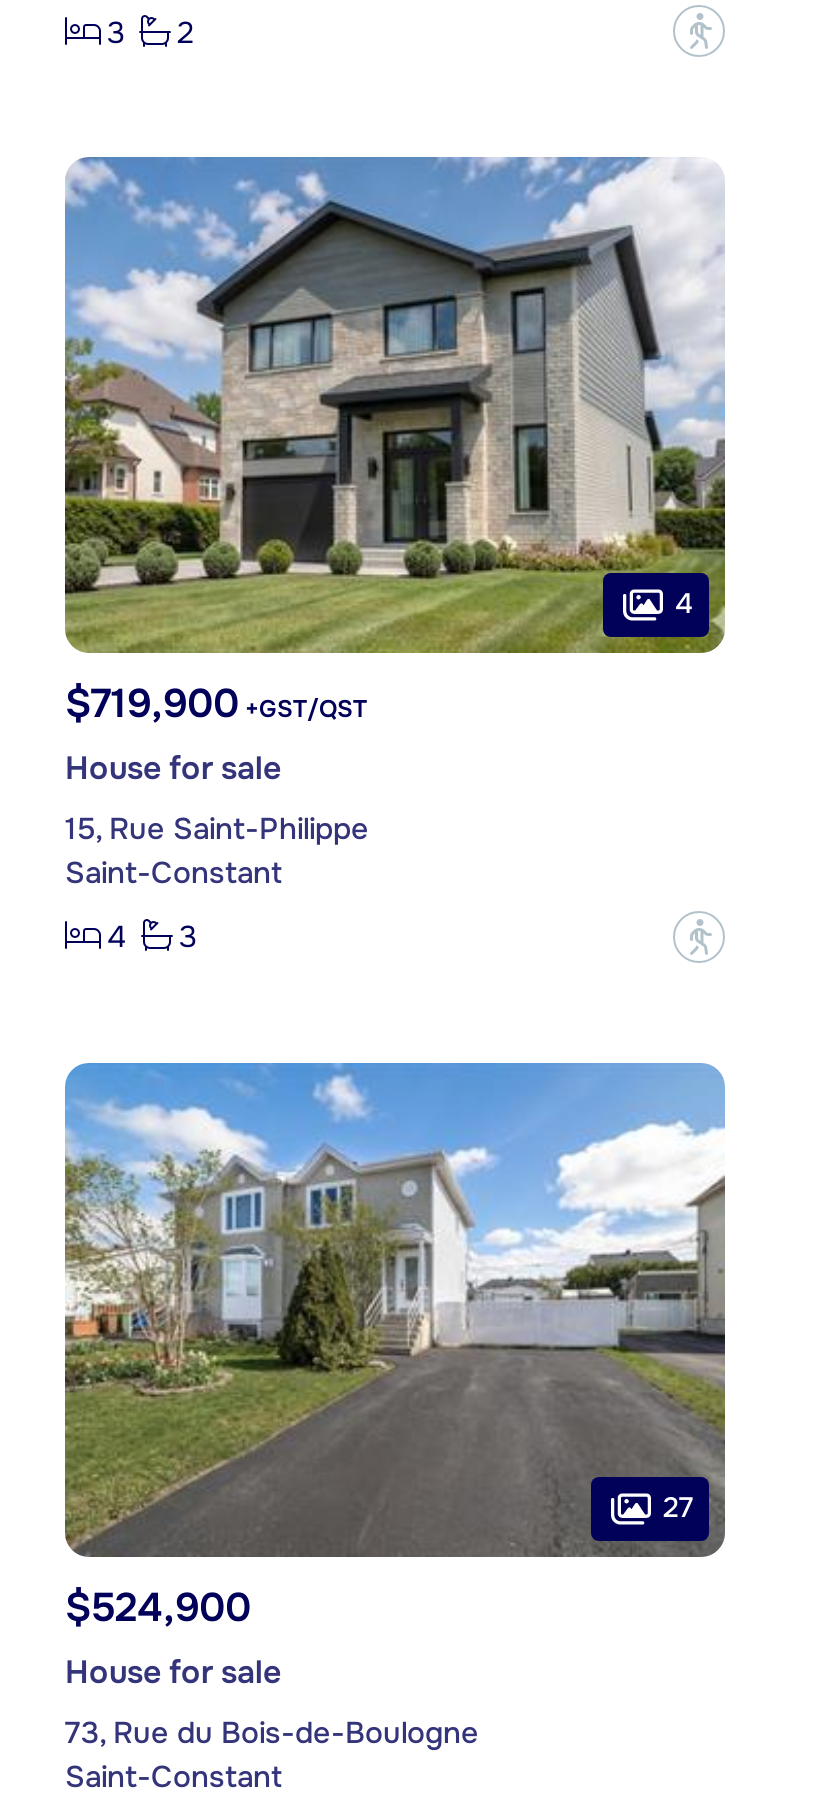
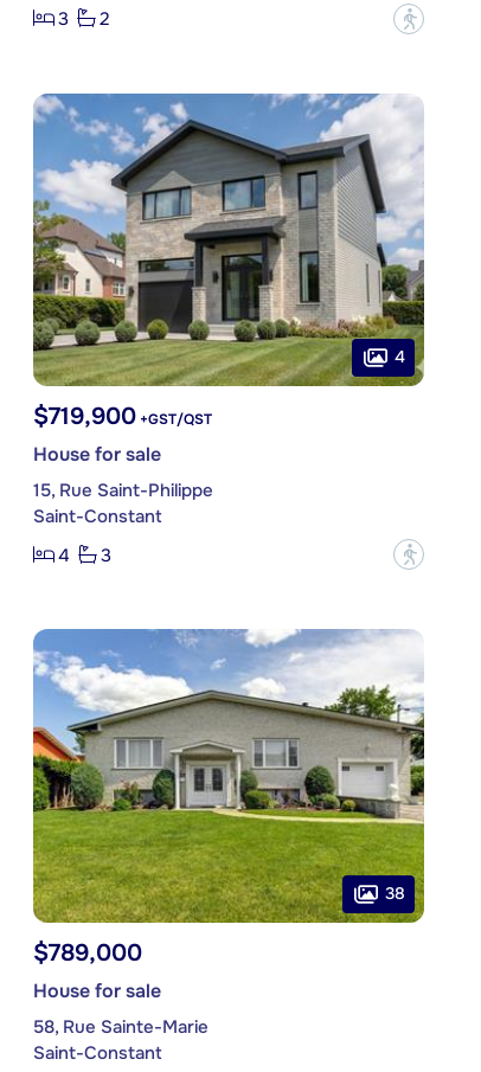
[63,1060,727,1558] [image] | 27 -> [32,629,425,924] [image] | 38
[65,1584,251,1634] $524,900 -> [33,938,142,968] $789,000
[65,1714,479,1754] 73, Rue du Bois-de-Boulogne -> [33,1015,209,1039] 58, Rue Sainte-Marie

